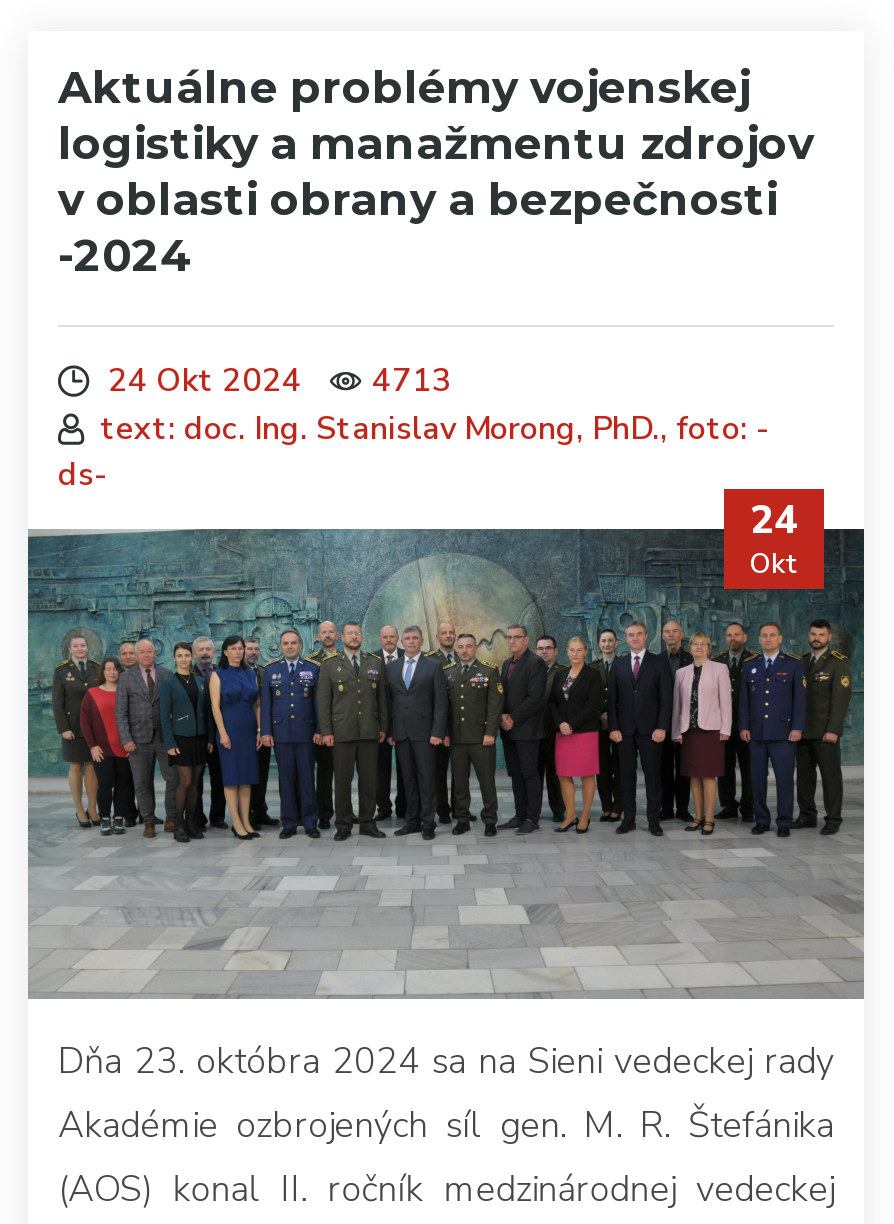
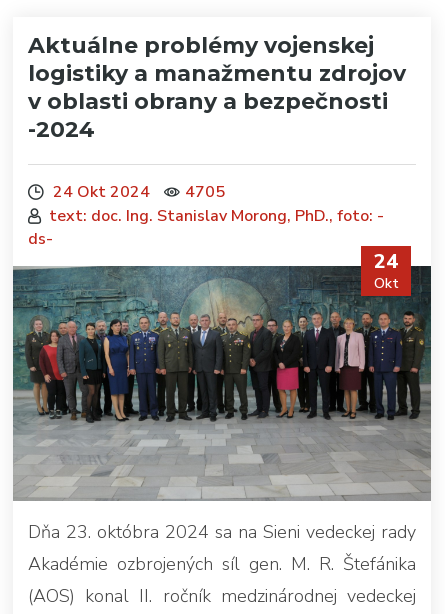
[100,359,452,403] 24 Okt 2024 4713 -> [49,181,225,203] 24 Okt 2024 4705

